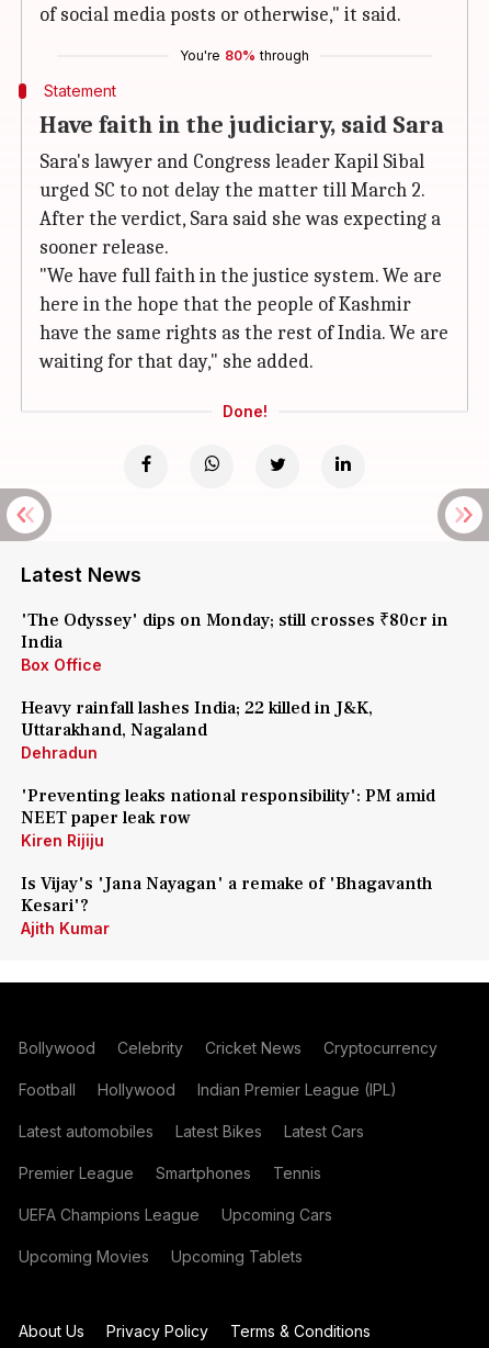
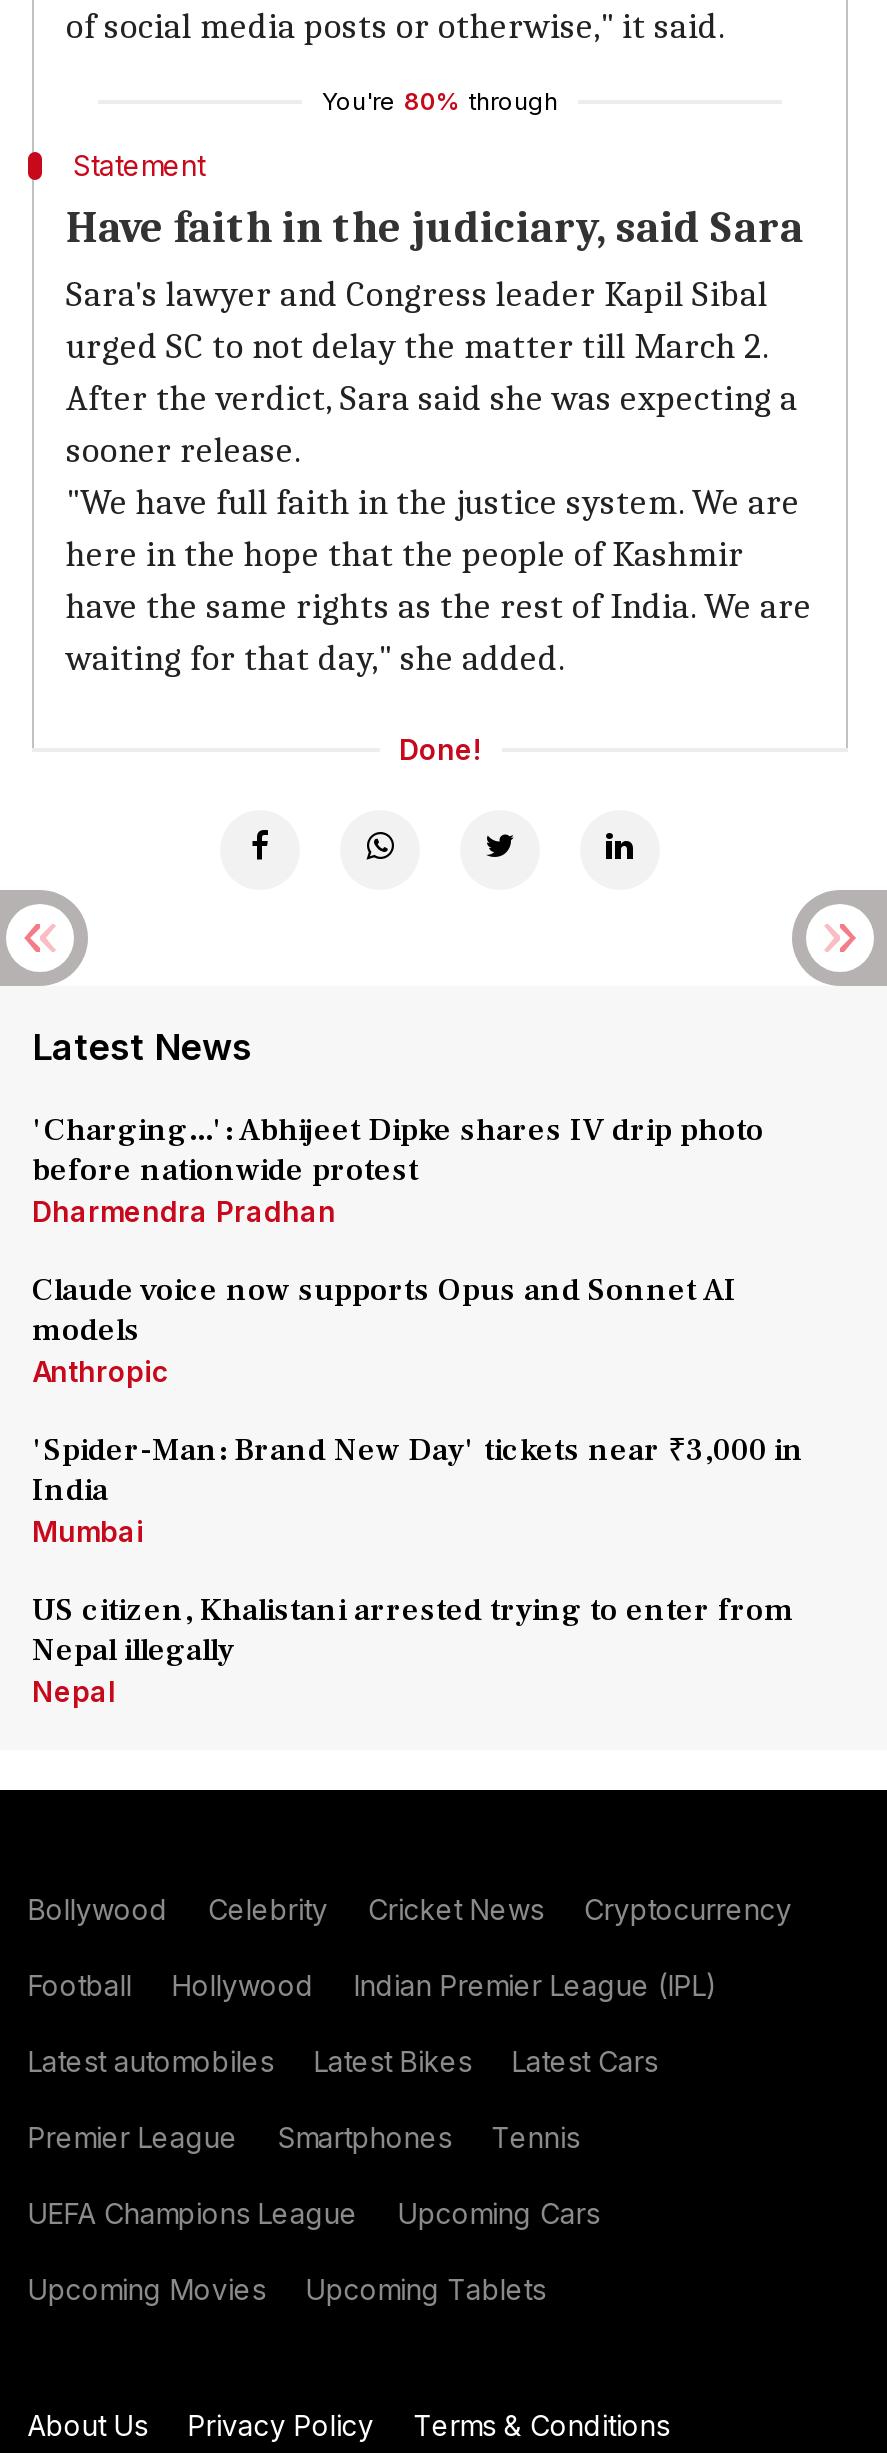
[21,609,448,631] 'The Odyssey' dips on Monday; still crosses ₹80cr in -> [32,1110,804,1470] 'Charging...': Abhijeet Dipke shares IV drip photo | before nationwide protest | Dharmendra Pradhan | Claude voice now supports Opus and Sonnet AI | models | Anthropic | 'Spider-Man: Brand New Day' tickets near ₹3,000 in
moved [21,631,62,653] -> [32,1470,108,1510]: India
[21,655,435,937] Box Office | Heavy rainfall lashes India; 22 killed in J&K, | Uttarakhand, Nagaland | Dehradun | 'Preventing leaks national responsibility': PM amid | NEET paper leak row | Kiren Rijiju | Is Vijay's 'Jana Nayagan' a remake of 'Bhagavanth | Kesari'? | Ajith Kumar -> [32,1514,794,1708] Mumbai | US citizen, Khalistani arrested trying to enter from | Nepal illegally | Nepal

